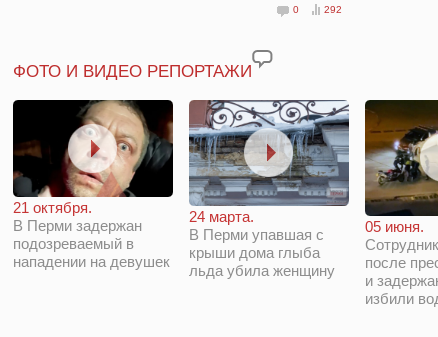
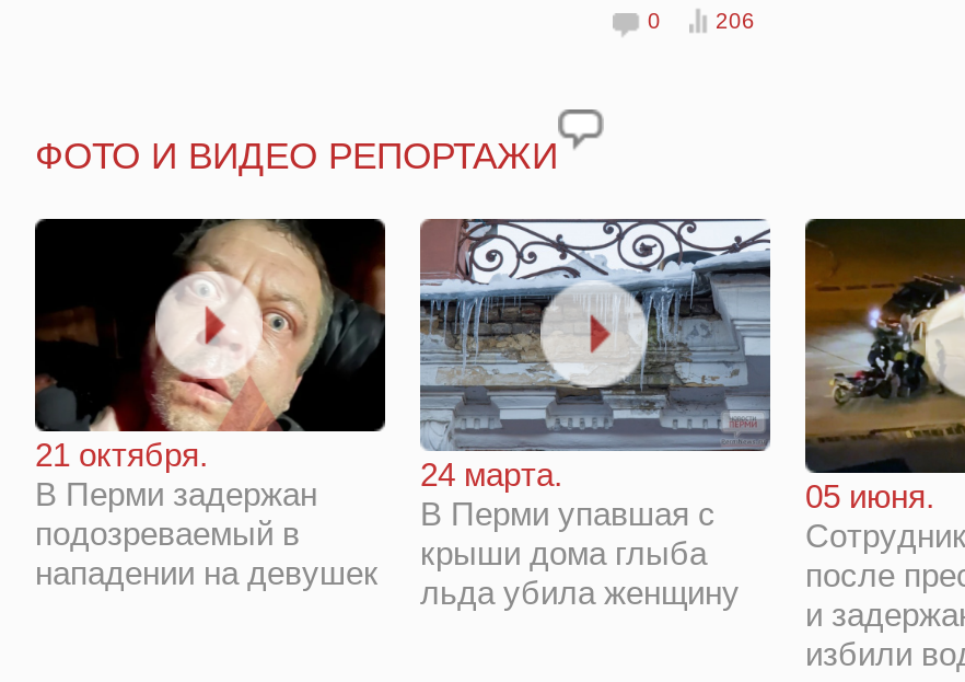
[324,4,342,15] 292 -> [716,9,755,33] 206

